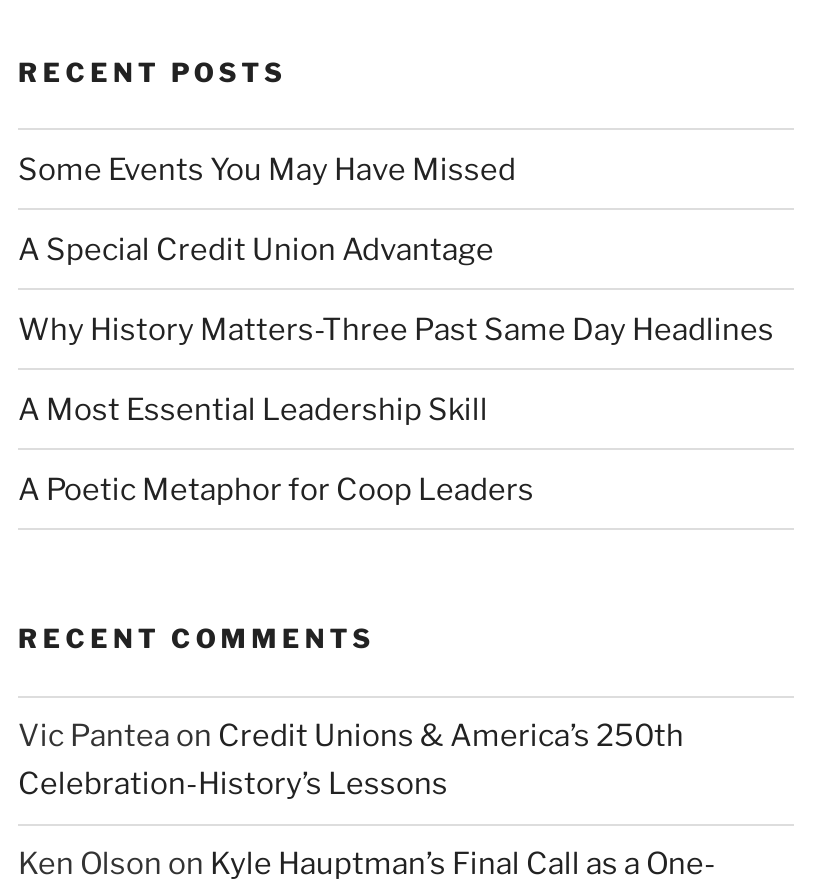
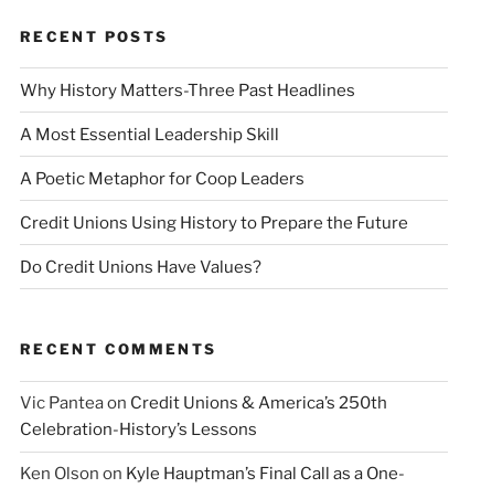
[18,152,774,348] Some Events You May Have Missed | A Special Credit Union Advantage | Why History Matters-Three Past Same Day Headlines -> [20,80,355,100] Why History Matters-Three Past Headlines
moved [18,392,534,508] -> [20,125,304,189]: A Most Essential Leadership Skill | A Poetic Metaphor for Coop Leaders
none -> [20,213,408,277] Credit Unions Using History to Prepare the Future | Do Credit Unions Have Values?

